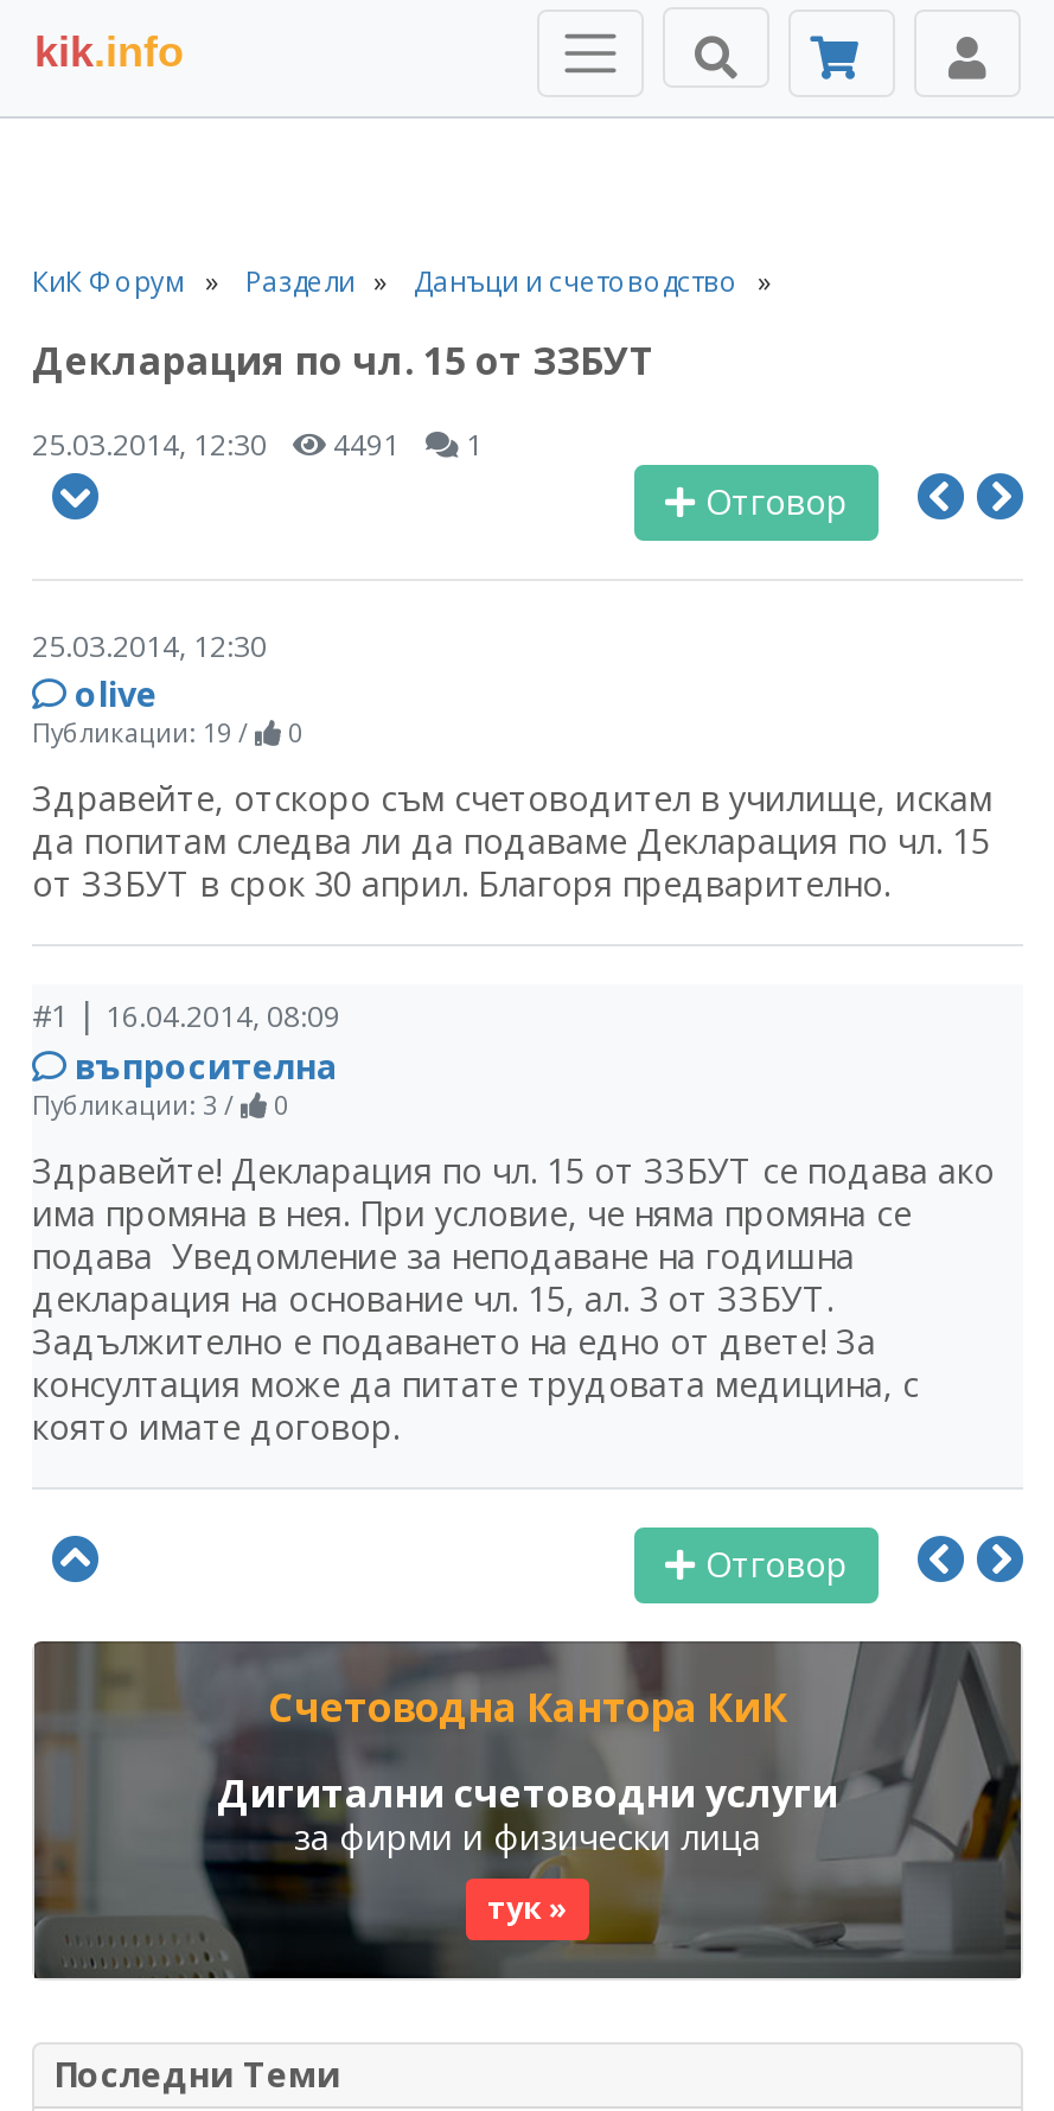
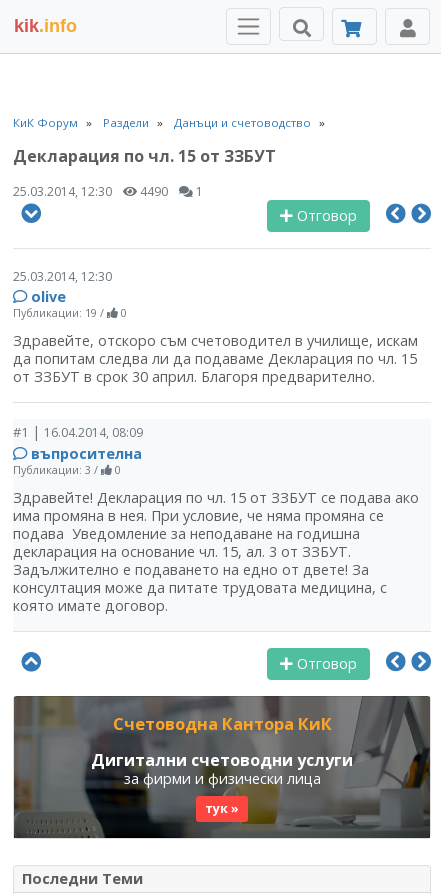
[32,425,483,465] 25.03.2014, 12:30 4491 1 -> [13,183,203,200] 25.03.2014, 12:30 4490 1

